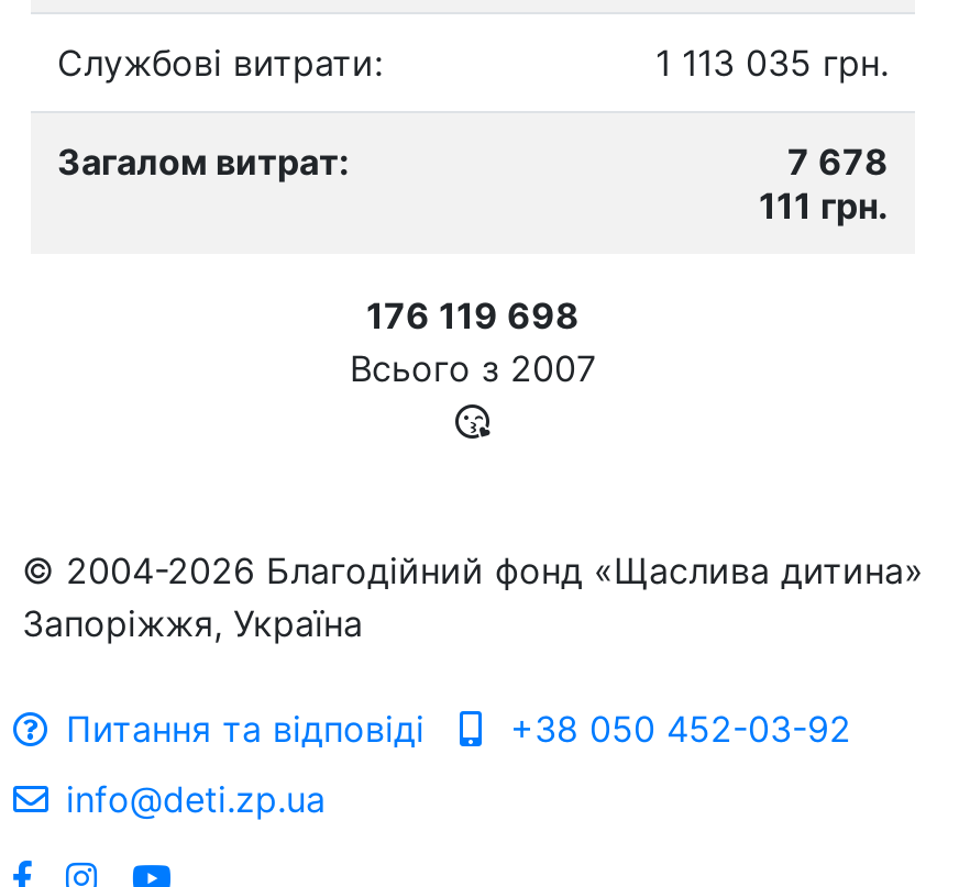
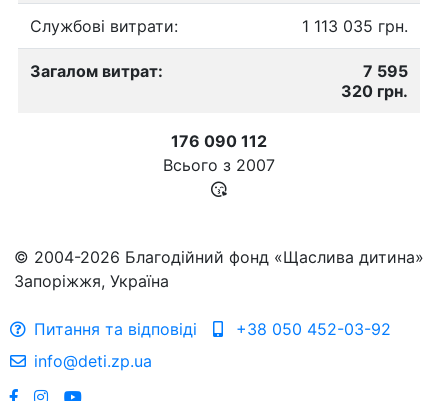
[787,140,889,184] 7 678 -> [363,61,408,81] 7 595
[759,184,889,228] 111 грн. -> [341,81,408,101] 320 грн.
[366,293,580,337] 176 119 698 -> [171,131,267,151] 176 090 112

